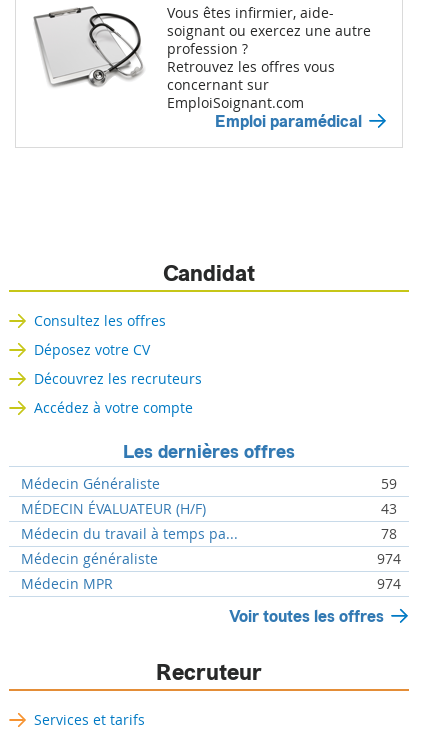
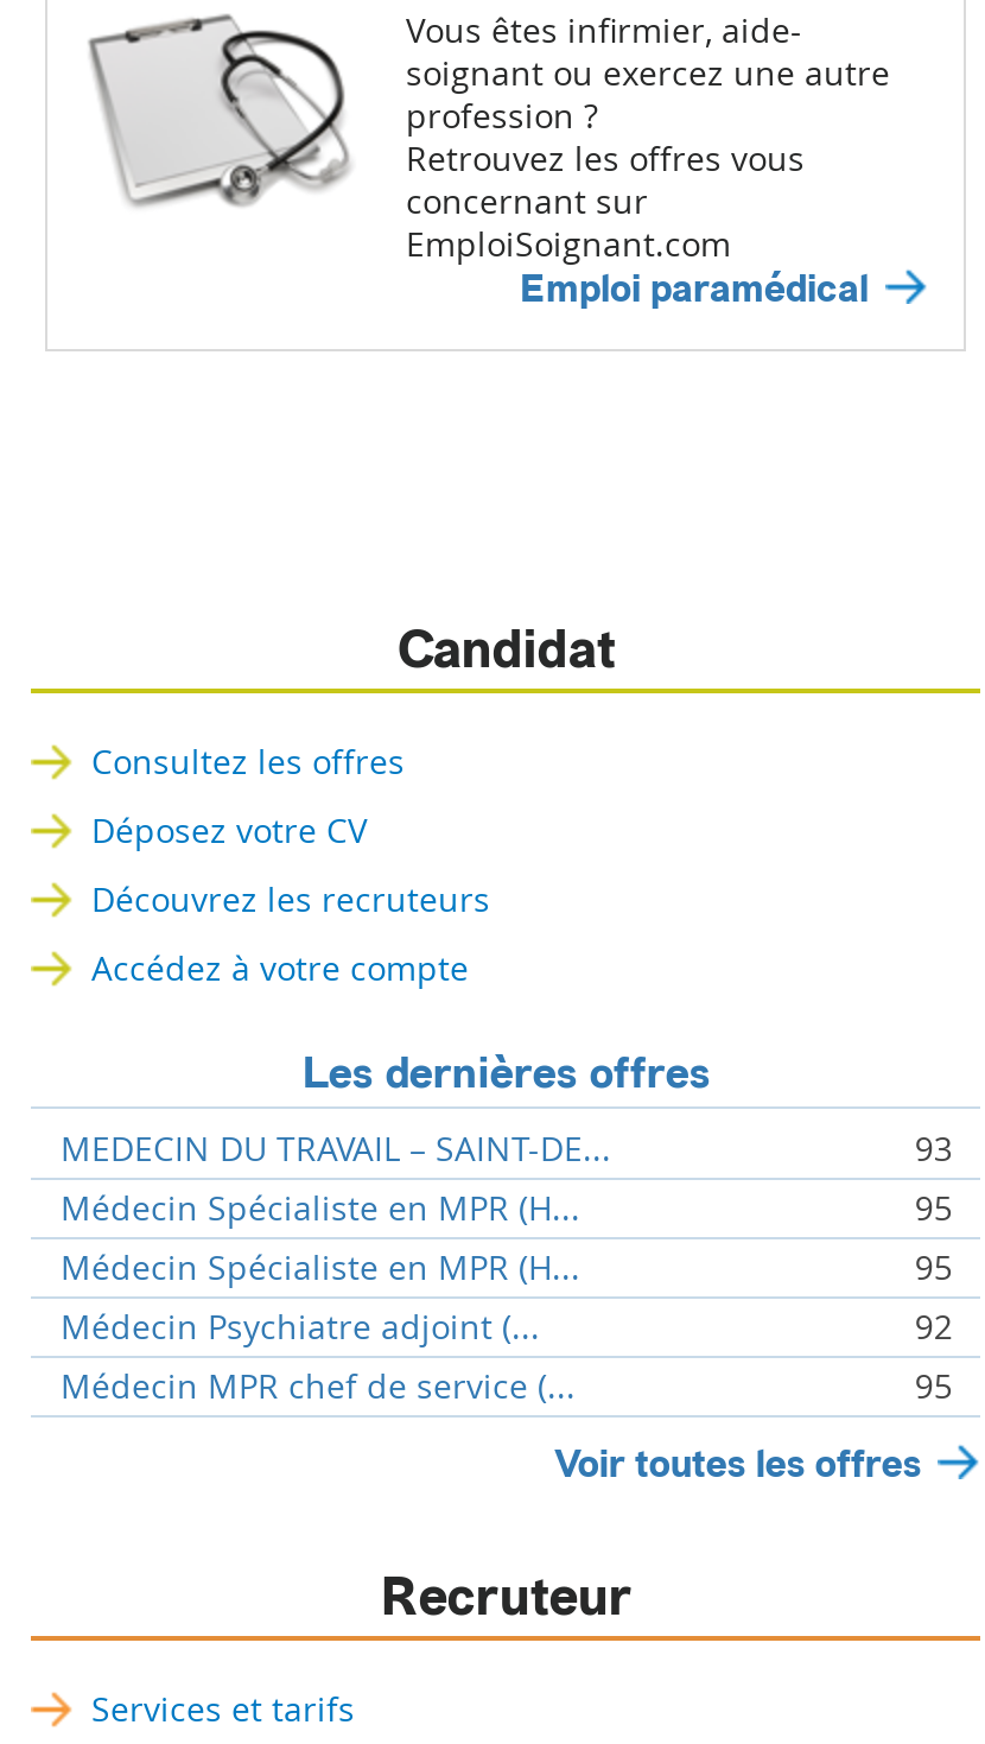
[21,474,401,593] Médecin Généraliste | 59 | MÉDECIN ÉVALUATEUR (H/F) | 43 | Médecin du travail à temps pa... | 78 | Médecin généraliste | 974 | Médecin MPR | 974 -> [61,1125,952,1408] MEDECIN DU TRAVAIL – SAINT-DE... | 93 | Médecin Spécialiste en MPR (H... | 95 | Médecin Spécialiste en MPR (H... | 95 | Médecin Psychiatre adjoint (... | 92 | Médecin MPR chef de service (... | 95

